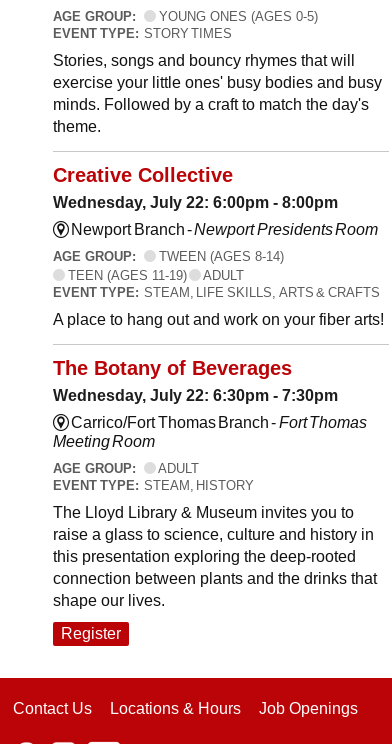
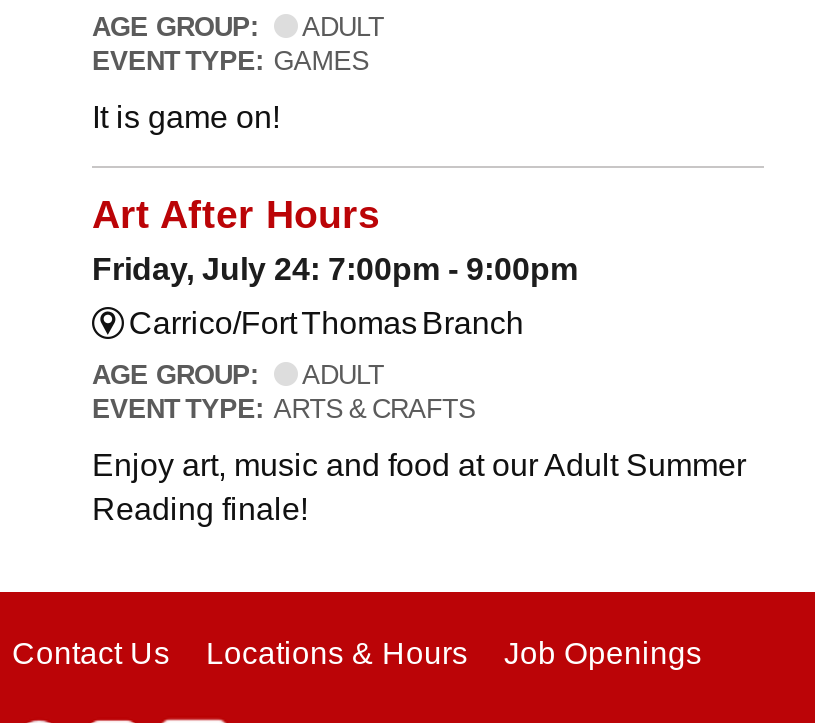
[53,9,382,283] YOUNG ONES (AGES 0-5) | EVENT TYPE: STORY TIMES | Stories, songs and bouncy rhymes that will | exercise your little ones' busy bodies and busy | minds. Followed by a craft to match the day's | theme. | Creative Collective | Wednesday, July 22: 6:00pm - 8:00pm | Newport Branch - Newport Presidents Room | AGE GROUP: | TWEEN (AGES 8-14) | TEEN (AGES 11-19) -> none
[53,285,380,300] EVENT TYPE: STEAM, LIFE SKILLS, ARTS & CRAFTS -> [92,47,370,77] EVENT TYPE: GAMES
[53,311,384,328] A place to hang out and work on your fiber arts! -> [92,100,280,134] It is game on!
[53,357,338,404] The Botany of Beverages | Wednesday, July 22: 6:30pm - 7:30pm -> [92,192,578,286] Art After Hours | Friday, July 24: 7:00pm - 9:00pm
[53,414,367,450] Carrico/Fort Thomas Branch - Fort Thomas | Meeting Room -> [121,306,524,340] Carrico/Fort Thomas Branch
[53,478,377,642] EVENT TYPE: STEAM, HISTORY | The Lloyd Library & Museum invites you to | raise a glass to science, culture and history in | this presentation exploring the deep-rooted | connection between plants and the drinks that | shape our lives. | Register -> [92,395,746,527] EVENT TYPE: ARTS & CRAFTS | Enjoy art, music and food at our Adult Summer | Reading finale!

